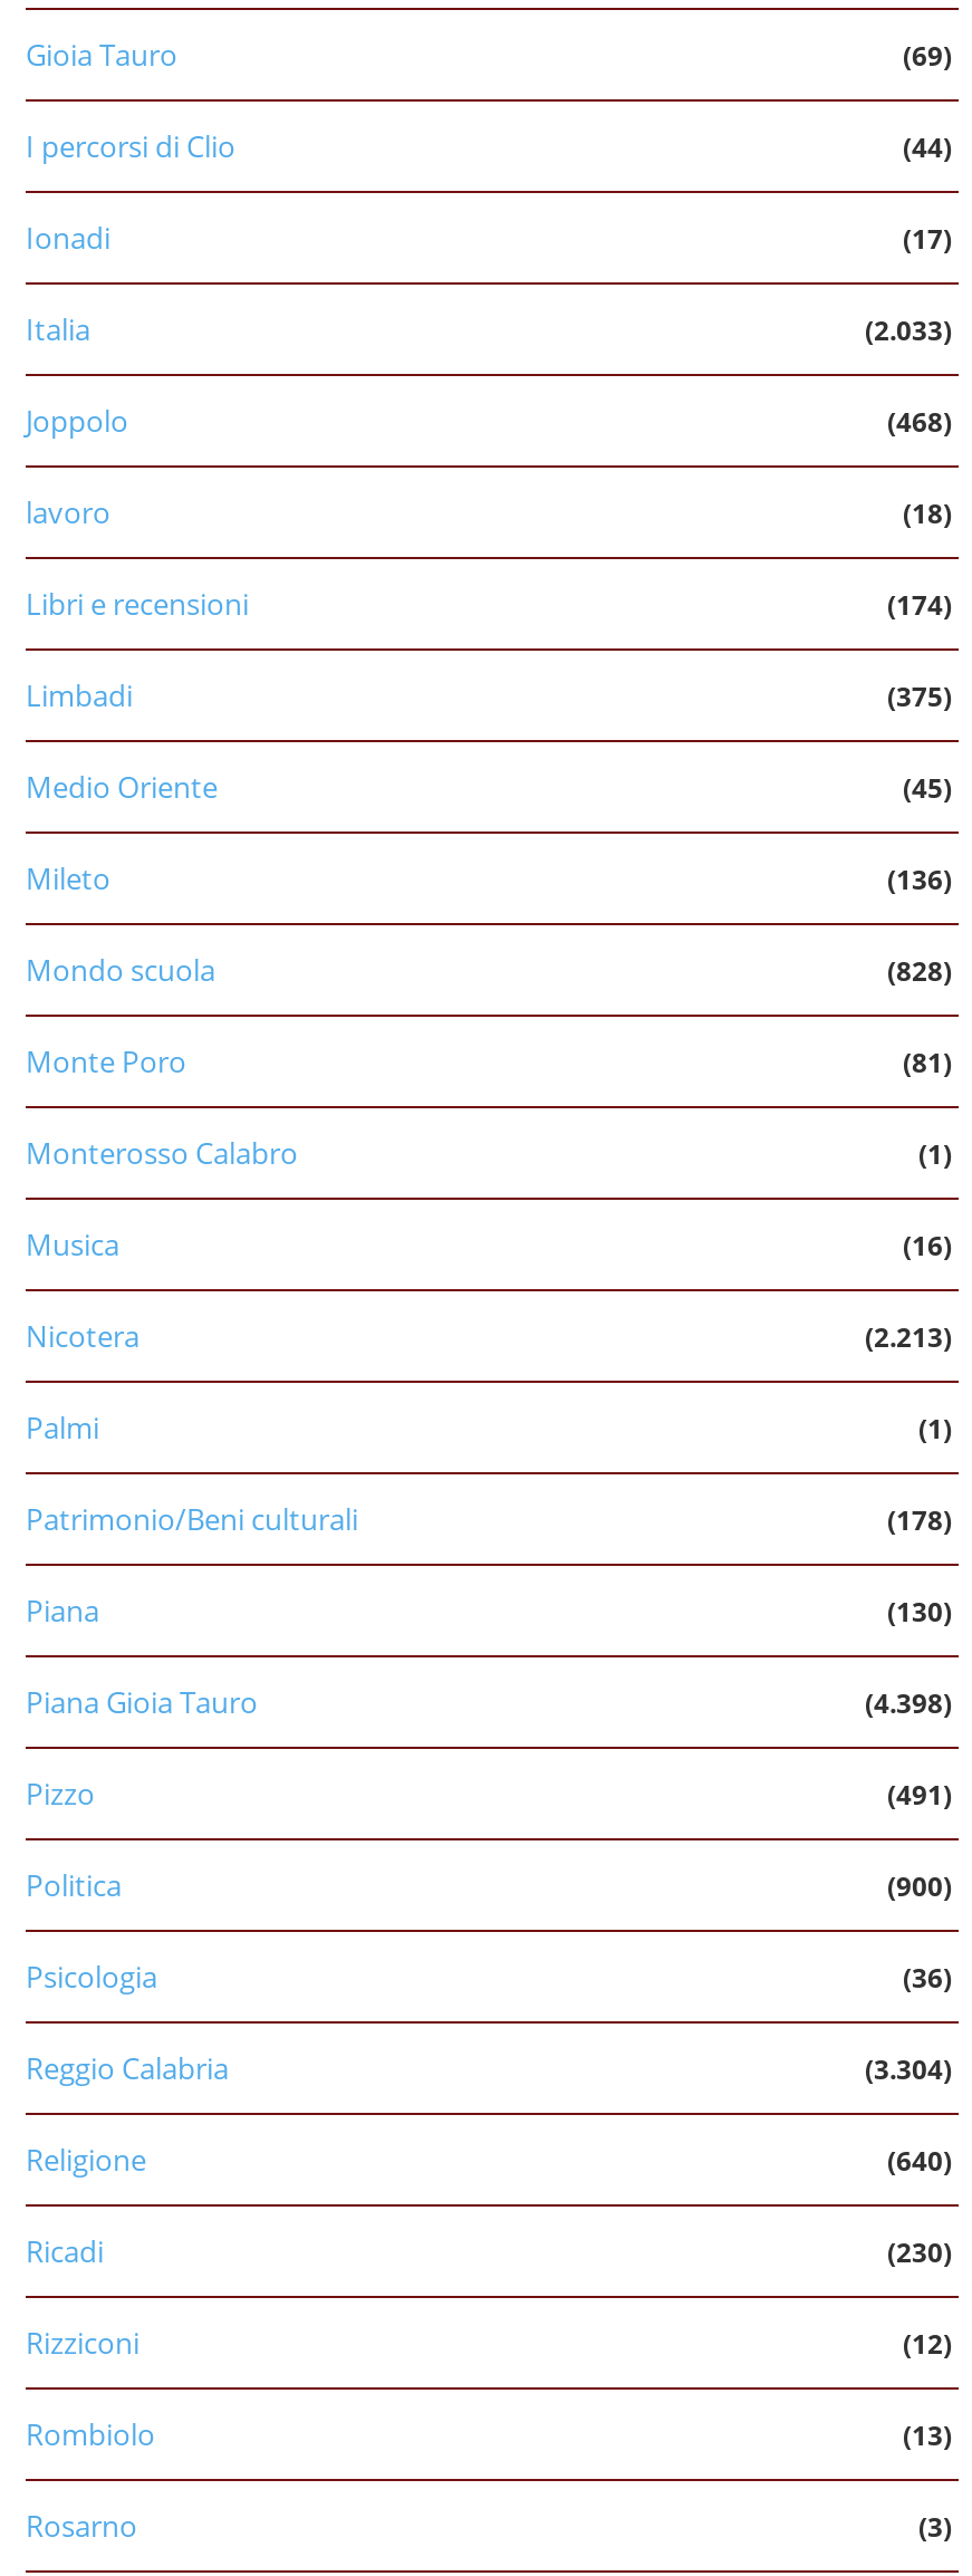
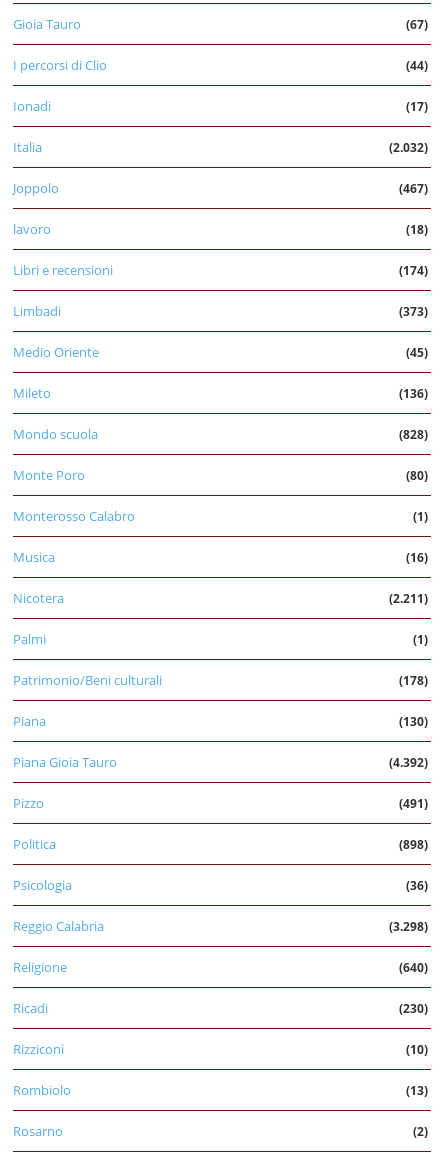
[903,38,952,76] (69) -> [406,16,428,33] (67)
[865,312,952,350] (2.033) -> [389,139,428,156] (2.032)
[887,404,952,442] (468) -> [399,180,428,197] (467)
[887,678,952,716] (375) -> [399,303,428,320] (373)
[903,1044,952,1082] (81) -> [406,467,428,484] (80)
[865,1319,952,1357] (2.213) -> [389,590,428,607] (2.211)
[865,1685,952,1723] (4.398) -> [389,754,428,771] (4.392)
[887,1868,952,1906] (900) -> [399,836,428,853] (898)
[865,2051,952,2089] (3.304) -> [389,918,428,935] (3.298)
[903,2326,952,2364] (12) -> [406,1041,428,1058] (10)
[918,2509,952,2547] (3) -> [413,1123,428,1140] (2)

